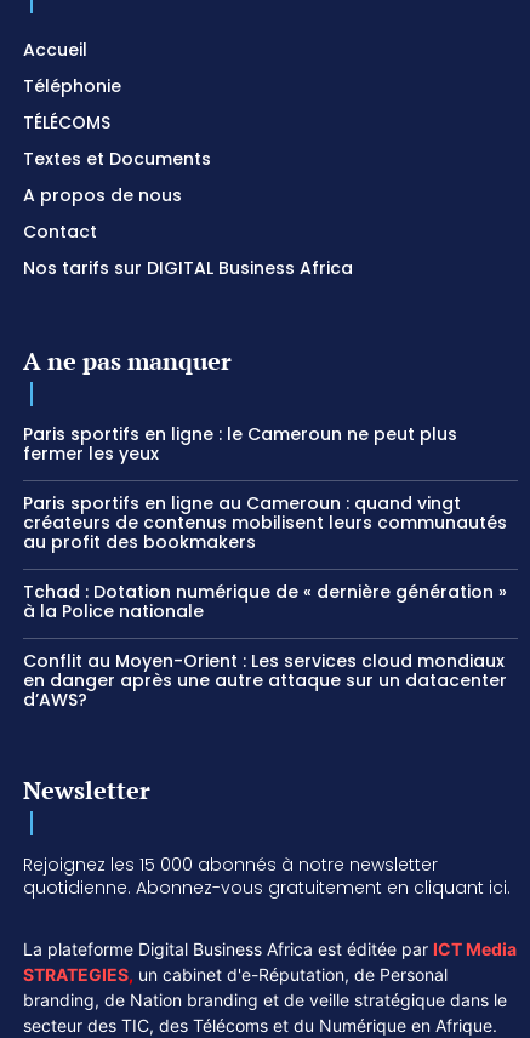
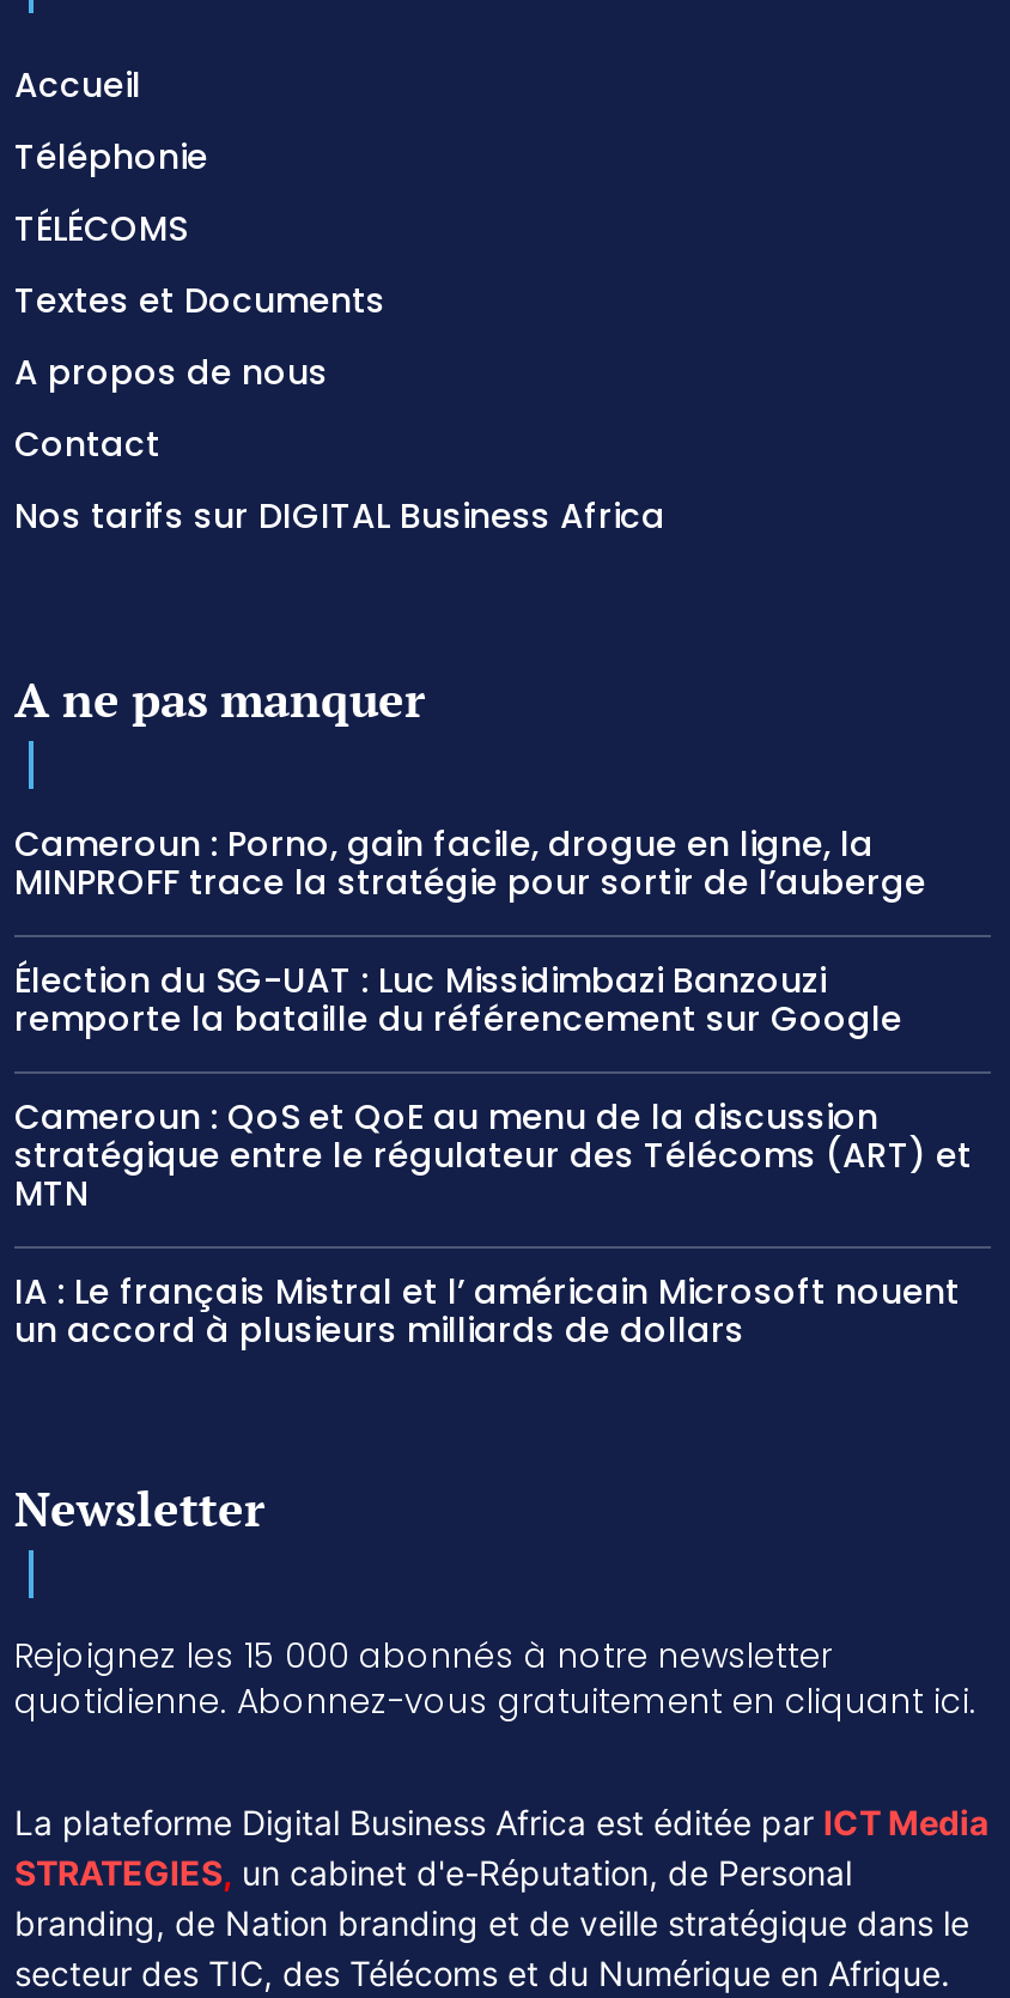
[23,422,457,465] Paris sportifs en ligne : le Cameroun ne peut plus | fermer les yeux -> [14,819,936,906] Cameroun : Porno, gain facile, drogue en ligne, la | MINPROFF trace la stratégie pour sortir de l’auberge
[23,491,507,554] Paris sportifs en ligne au Cameroun : quand vingt | créateurs de contenus mobilisent leurs communautés | au profit des bookmakers -> [14,956,902,1042] Élection du SG-UAT : Luc Missidimbazi Banzouzi | remporte la bataille du référencement sur Google
[23,579,507,623] Tchad : Dotation numérique de « dernière génération » | à la Police nationale -> [14,1092,972,1217] Cameroun : QoS et QoE au menu de la discussion | stratégique entre le régulateur des Télécoms (ART) et | MTN
[23,648,507,711] Conflit au Moyen-Orient : Les services cloud mondiaux | en danger après une autre attaque sur un datacenter | d’AWS? -> [14,1267,960,1353] IA : Le français Mistral et l’ américain Microsoft nouent | un accord à plusieurs milliards de dollars

